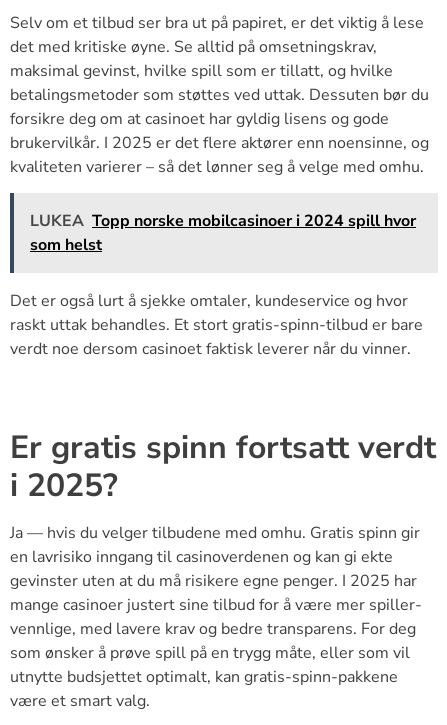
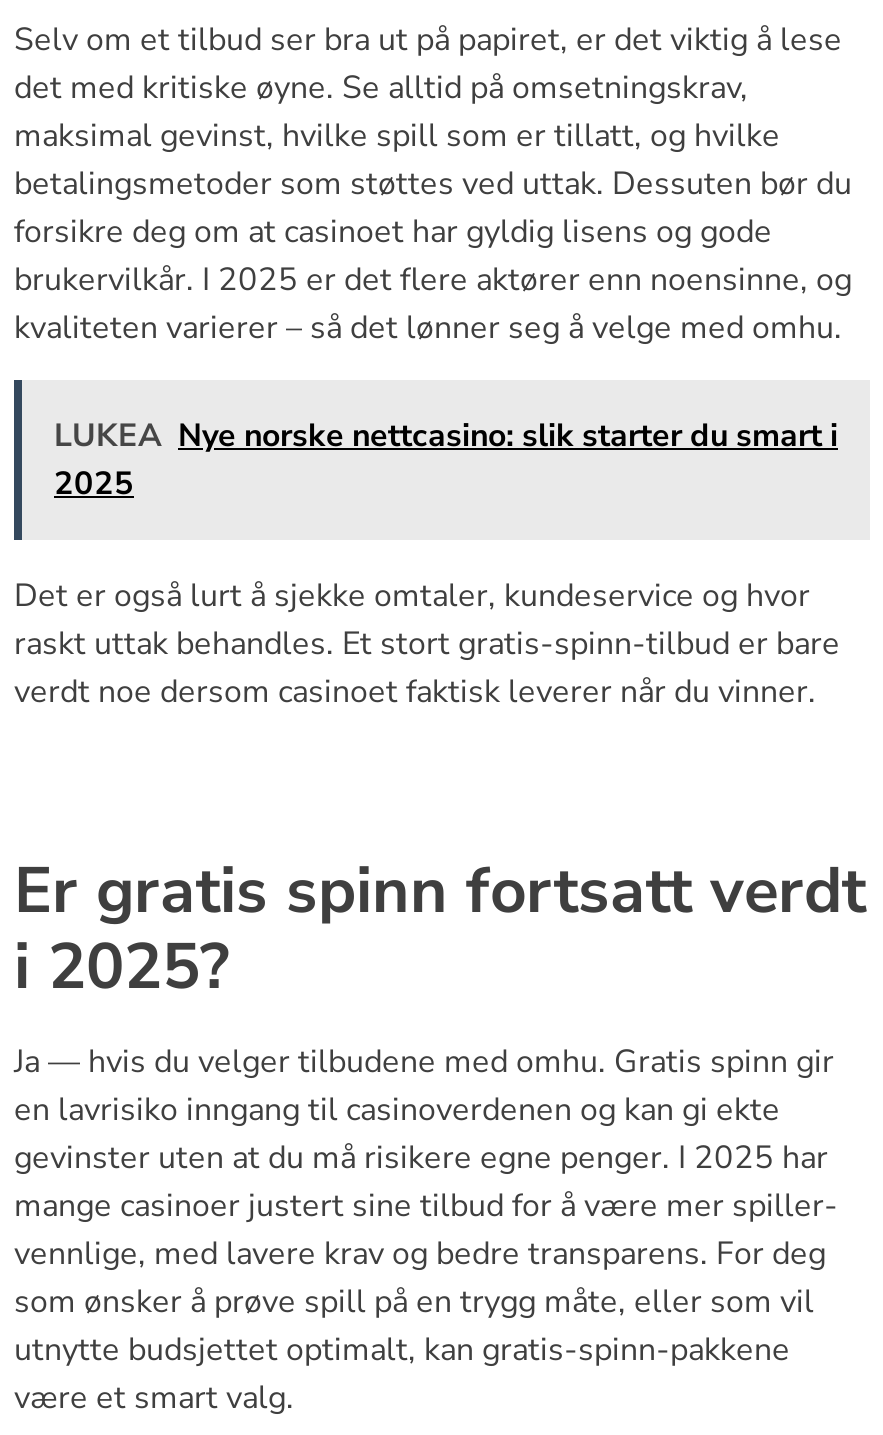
[30,210,416,256] LUKEA Topp norske mobilcasinoer i 2024 spill hvor | som helst -> [54,414,838,506] LUKEA Nye norske nettcasino: slik starter du smart i | 2025

